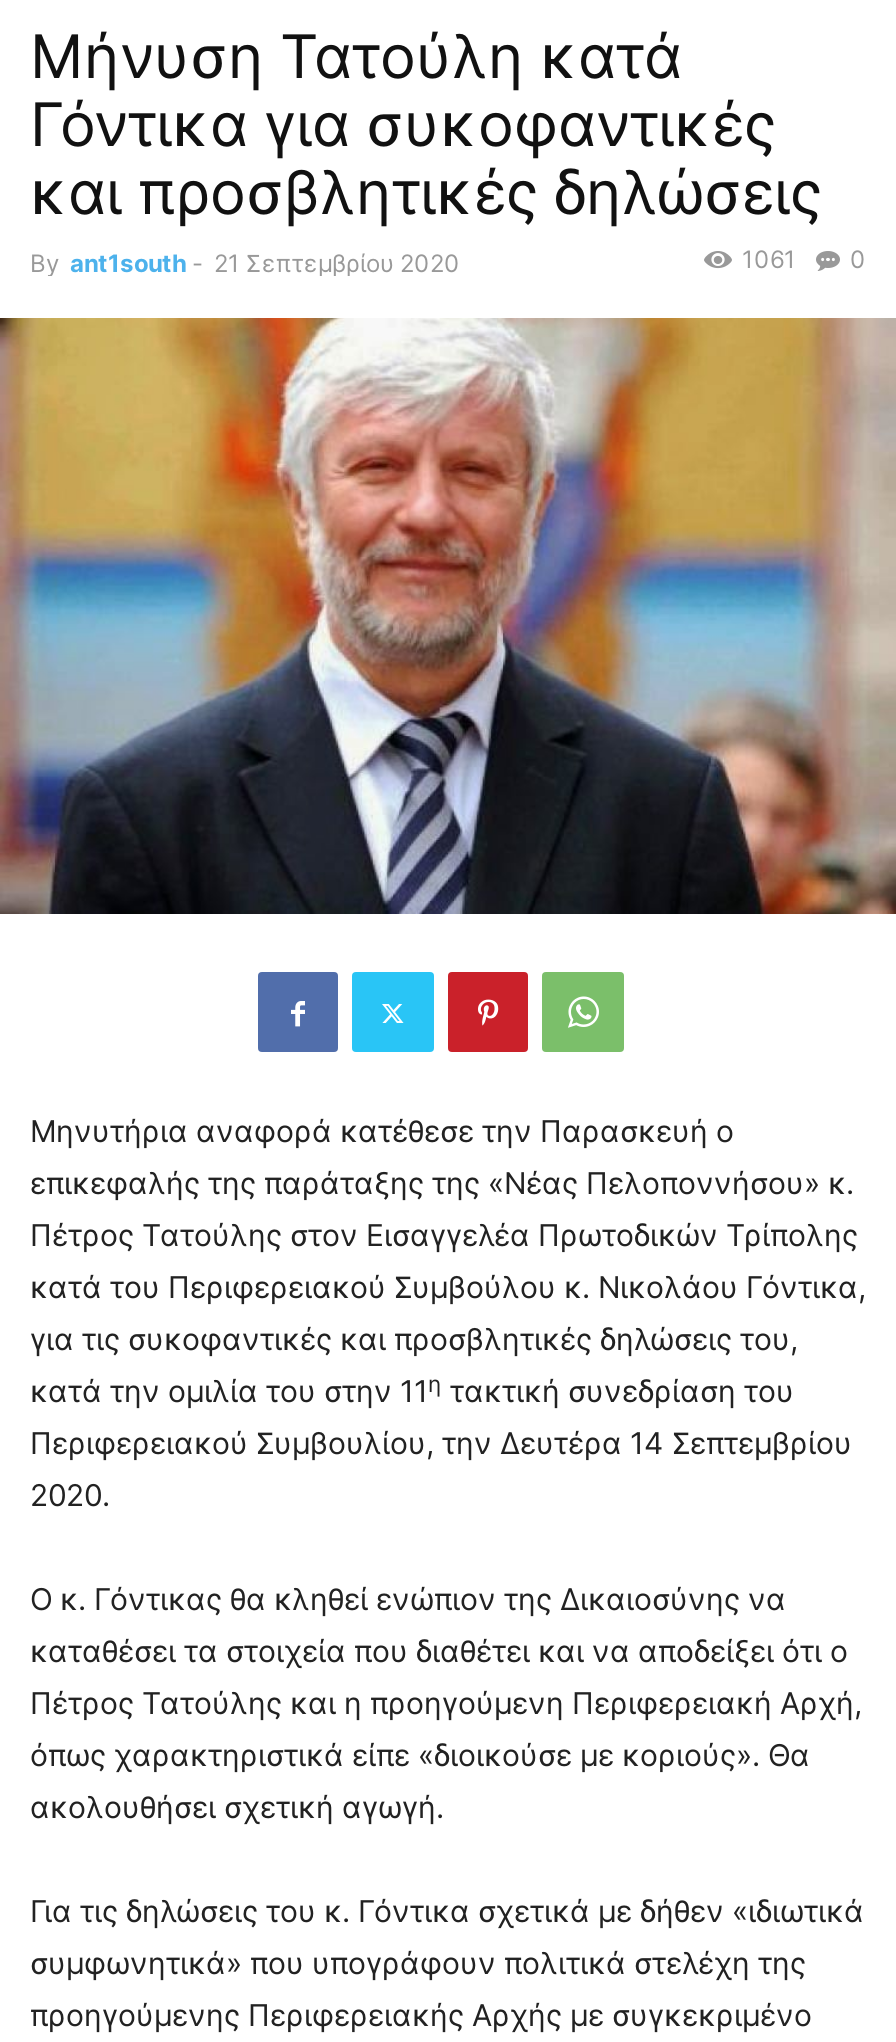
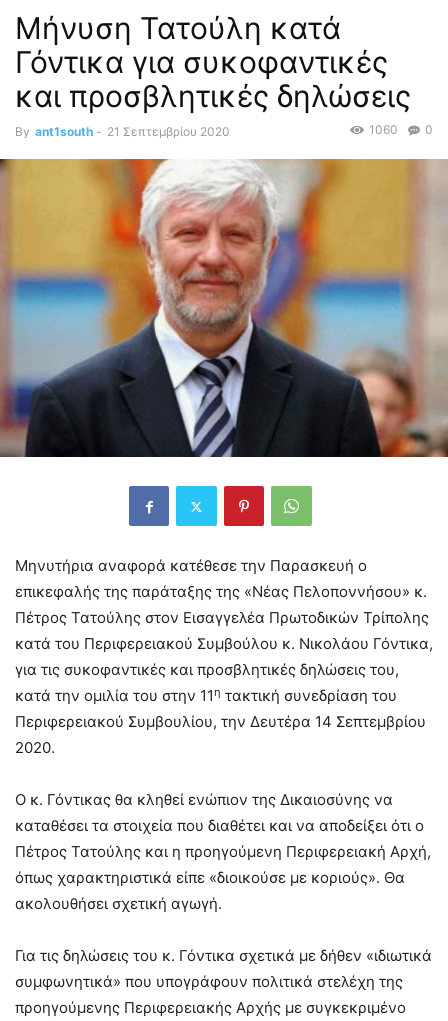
[742,244,866,274] 1061 0 -> [369,122,433,137] 1060 0

